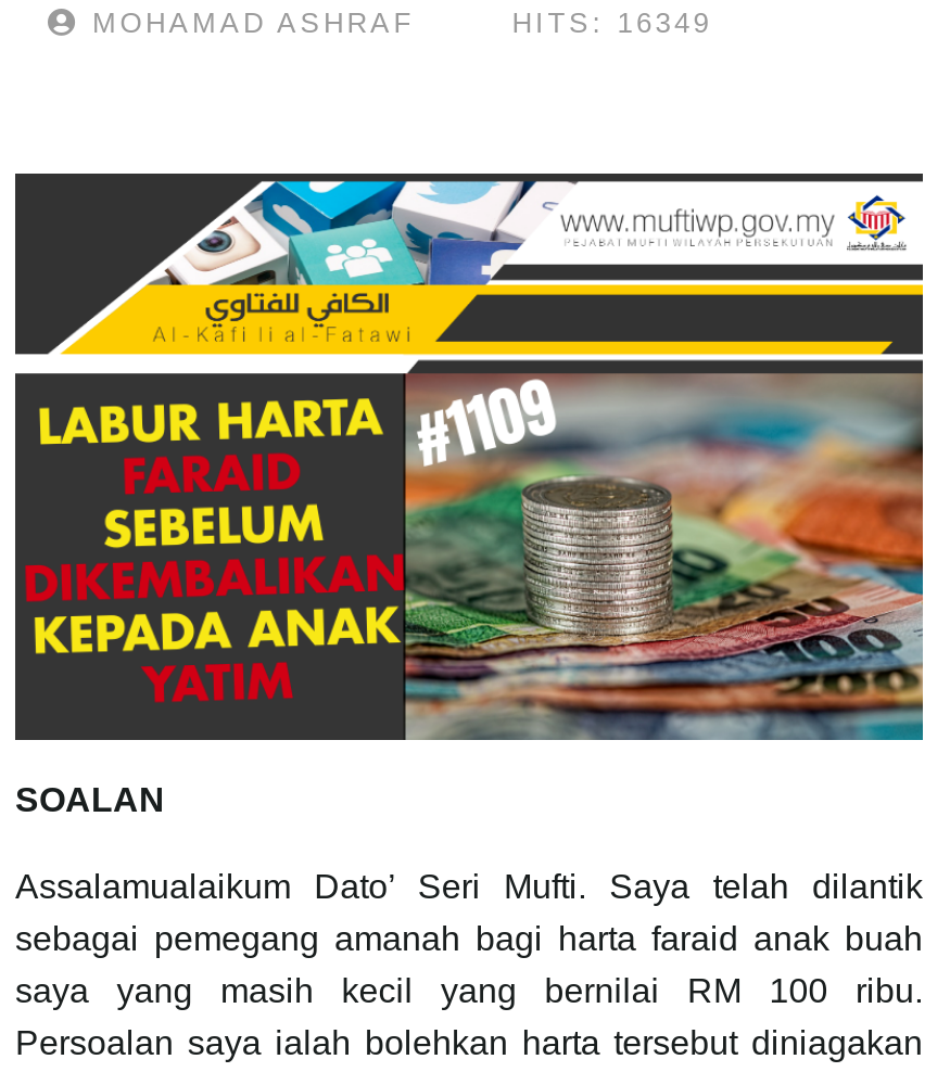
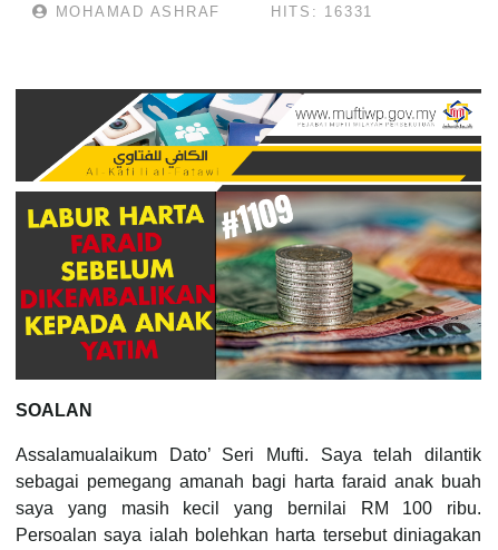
[512,7,712,40] HITS: 16349 -> [271,4,373,20] HITS: 16331

